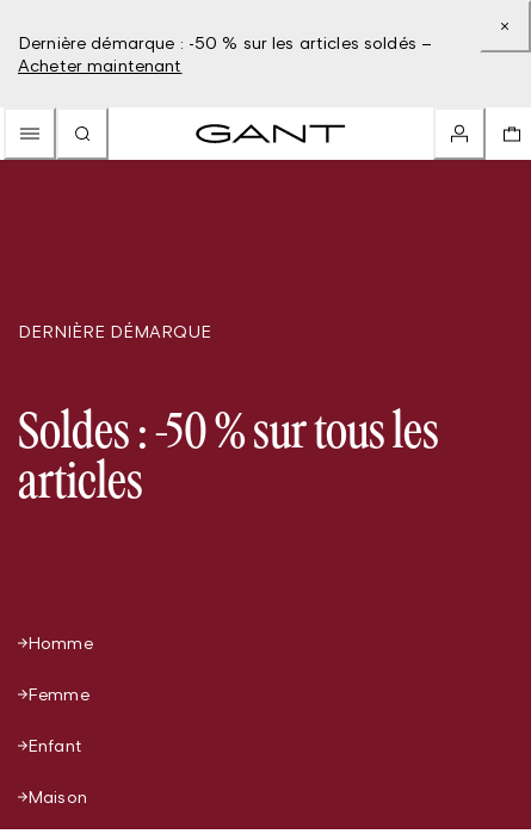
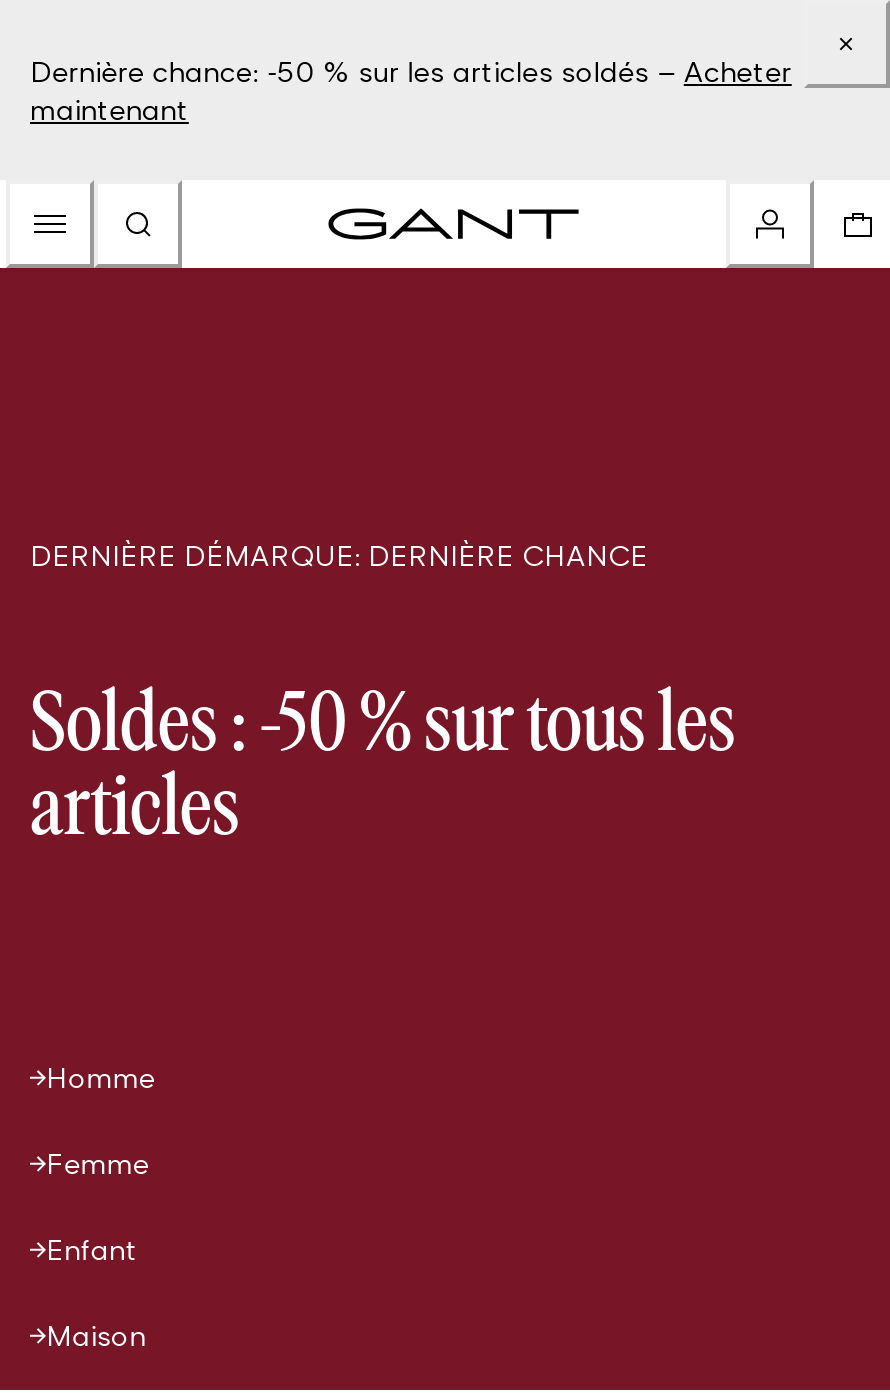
[18,32,432,75] Dernière démarque : -50 % sur les articles soldés – | Acheter maintenant -> [30,54,792,126] Dernière chance: -50 % sur les articles soldés – Acheter | maintenant
[18,321,211,341] DERNIÈRE DÉMARQUE -> [30,538,648,572] DERNIÈRE DÉMARQUE: DERNIÈRE CHANCE

